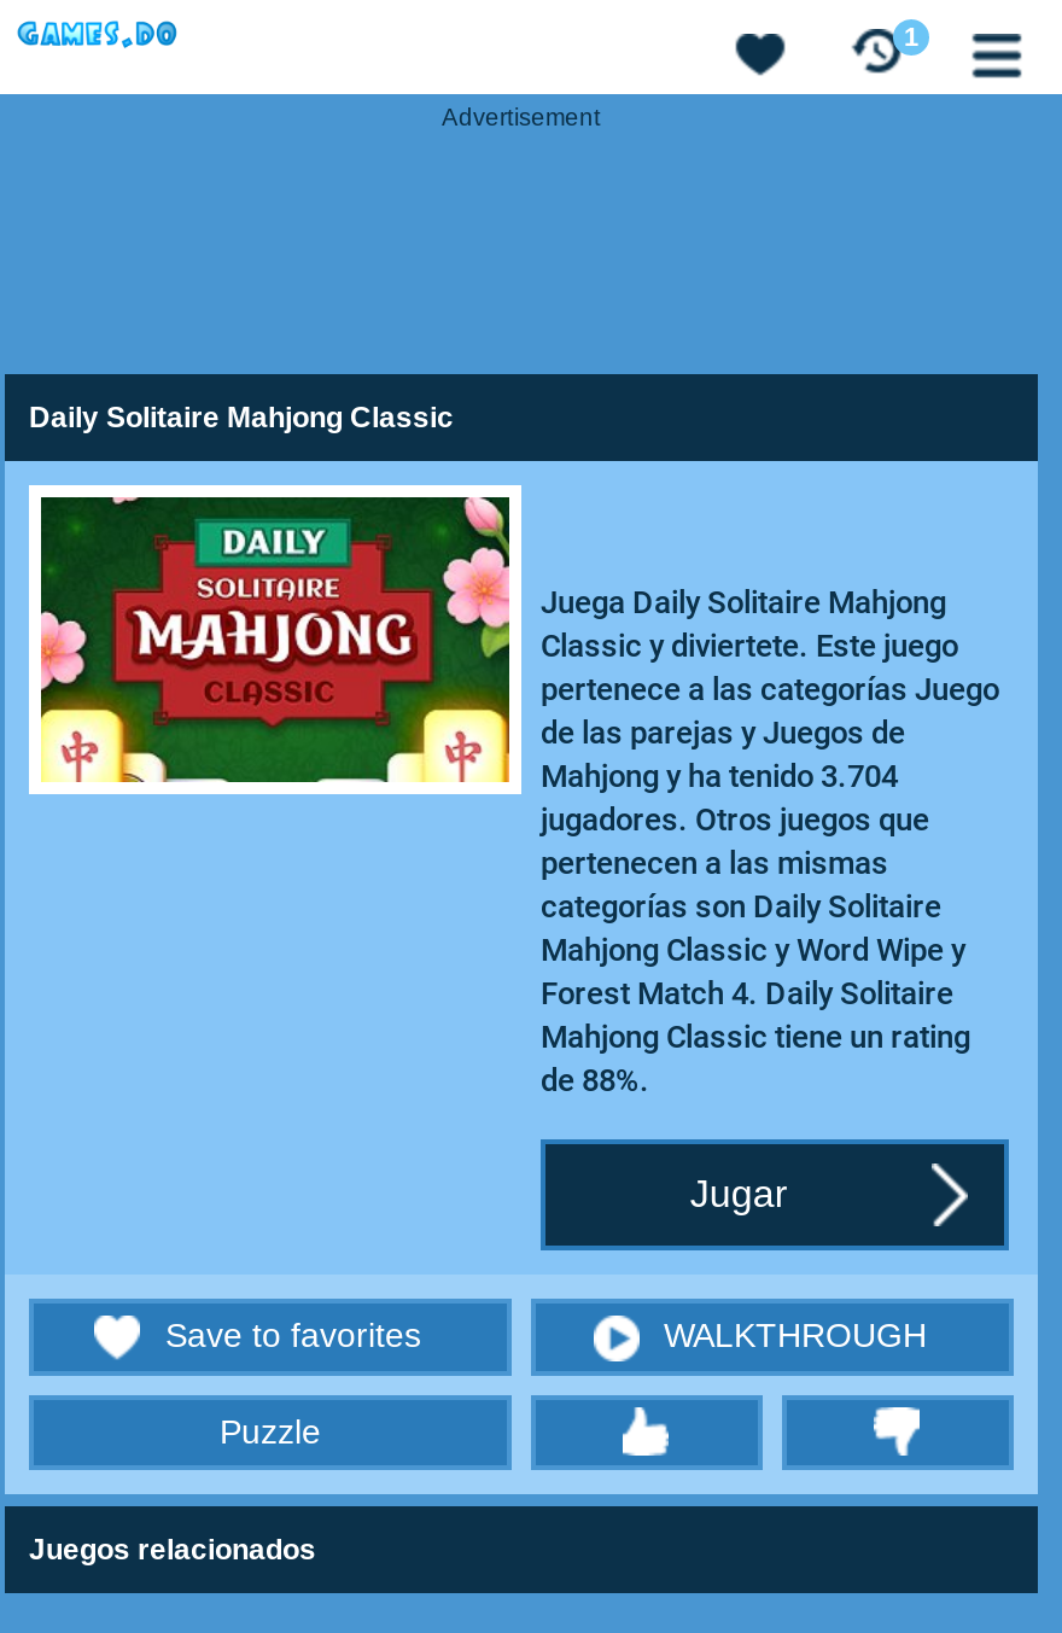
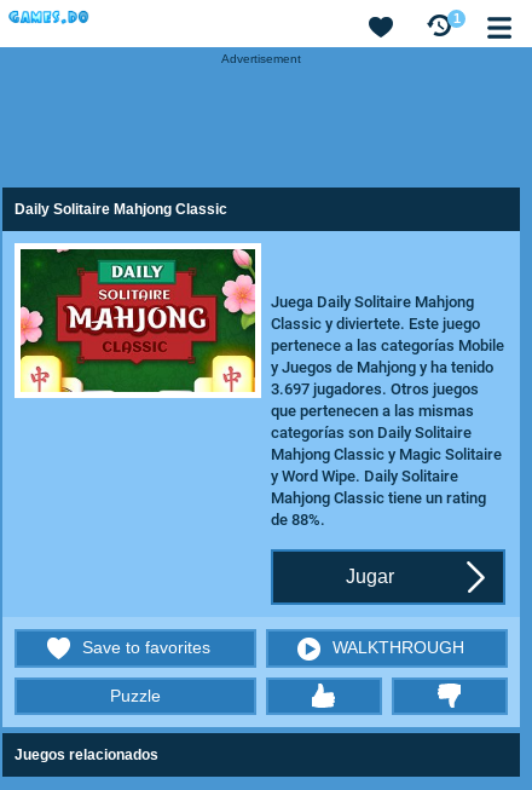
[541,671,999,881] pertenece a las categorías Juego | de las parejas y Juegos de | Mahjong y ha tenido 3.704 | jugadores. Otros juegos que | pertenecen a las mismas -> [271,336,504,420] pertenece a las categorías Mobile | y Juegos de Mahjong y ha tenido | 3.697 jugadores. Otros juegos | que pertenecen a las mismas
[541,932,965,1011] Mahjong Classic y Word Wipe y | Forest Match 4. Daily Solitaire -> [271,445,502,485] Mahjong Classic y Magic Solitaire | y Word Wipe. Daily Solitaire

